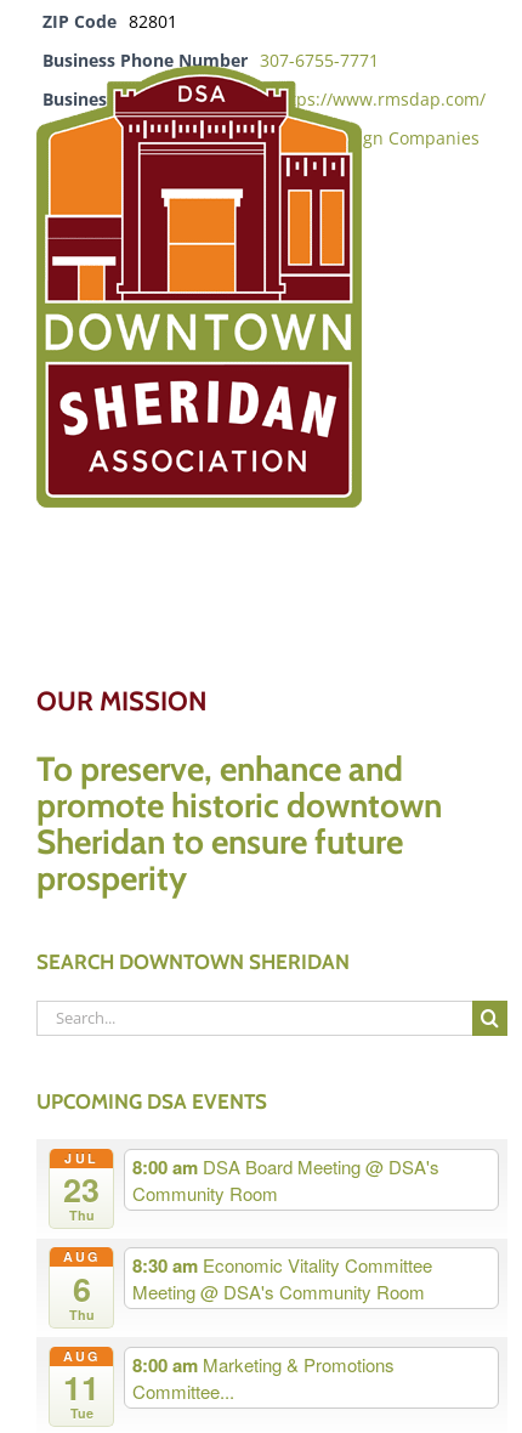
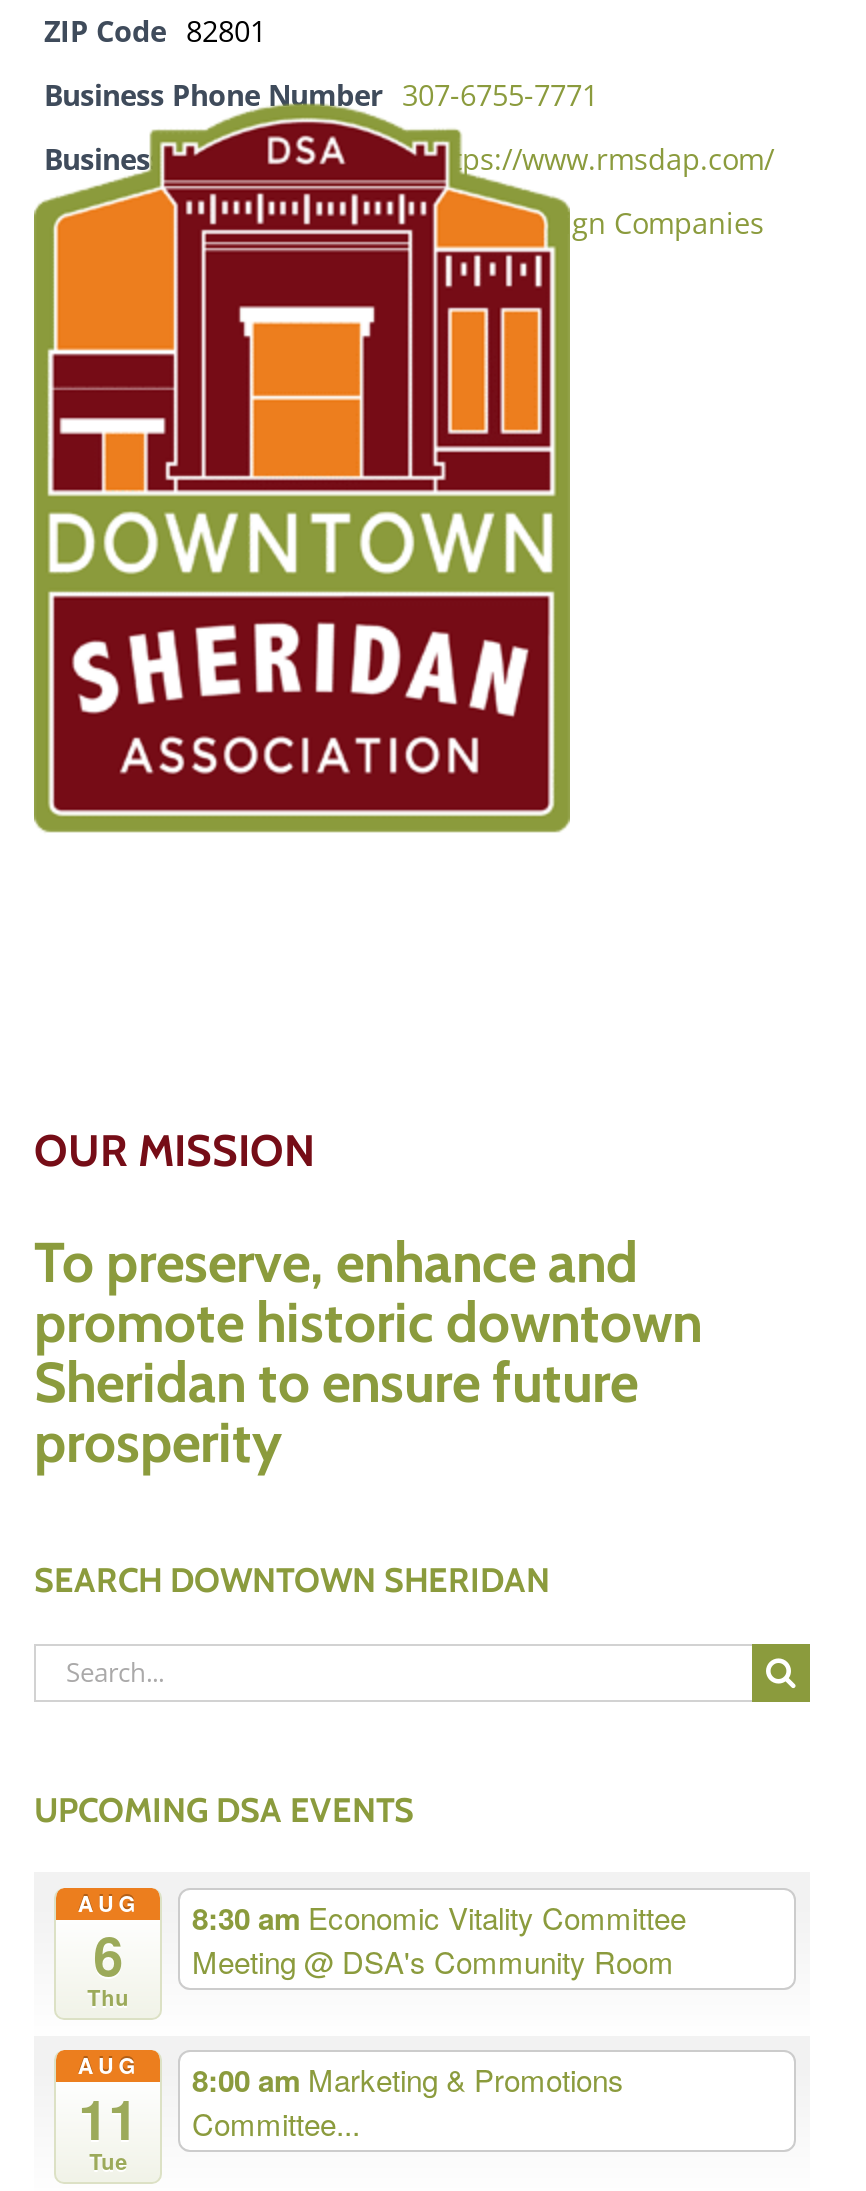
[63,1148,100,1224] JUL | 23 | Thu -> none
[132,1153,439,1206] 8:00 am DSA Board Meeting @ DSA's | Community Room -> none

